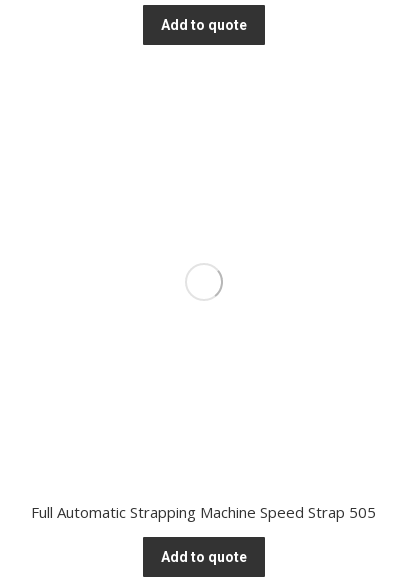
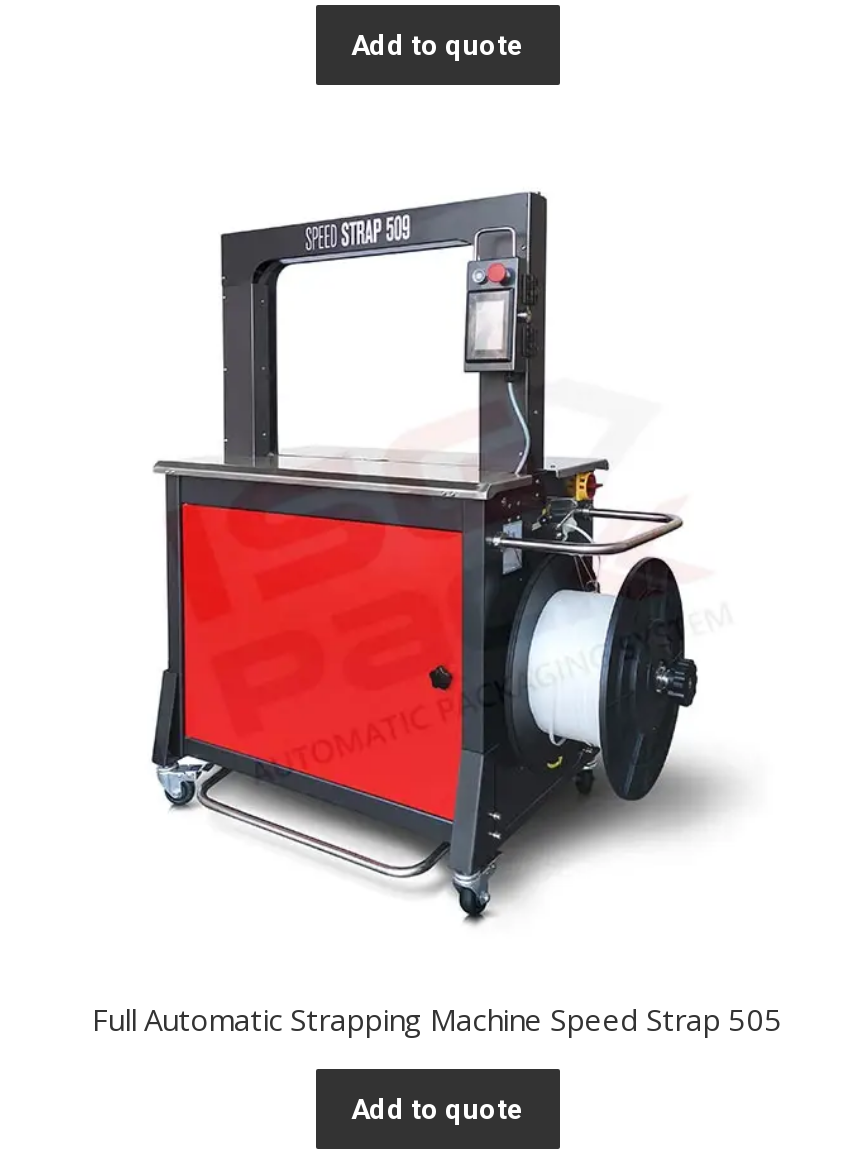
none -> [150,189,734,927] [image]

